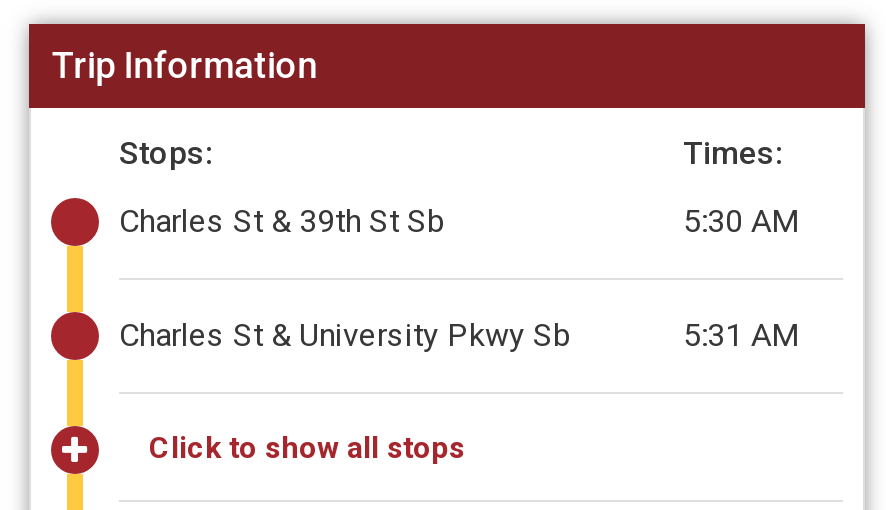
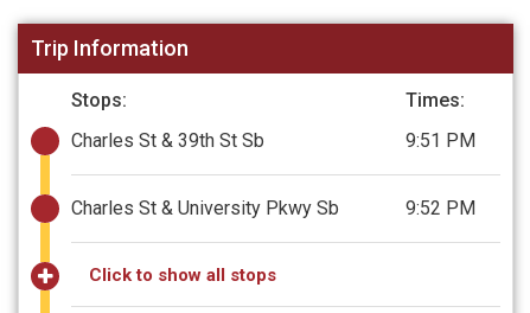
[683,201,799,239] 5:30 AM -> [406,129,475,151] 9:51 PM
[683,315,799,353] 5:31 AM -> [406,196,475,219] 9:52 PM

